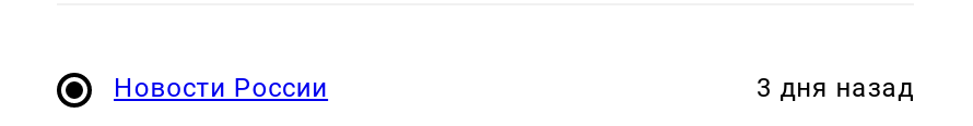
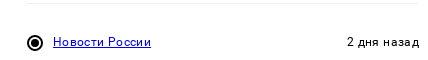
[757,72,914,102] 3 дня назад -> [347,34,419,48] 2 дня назад

